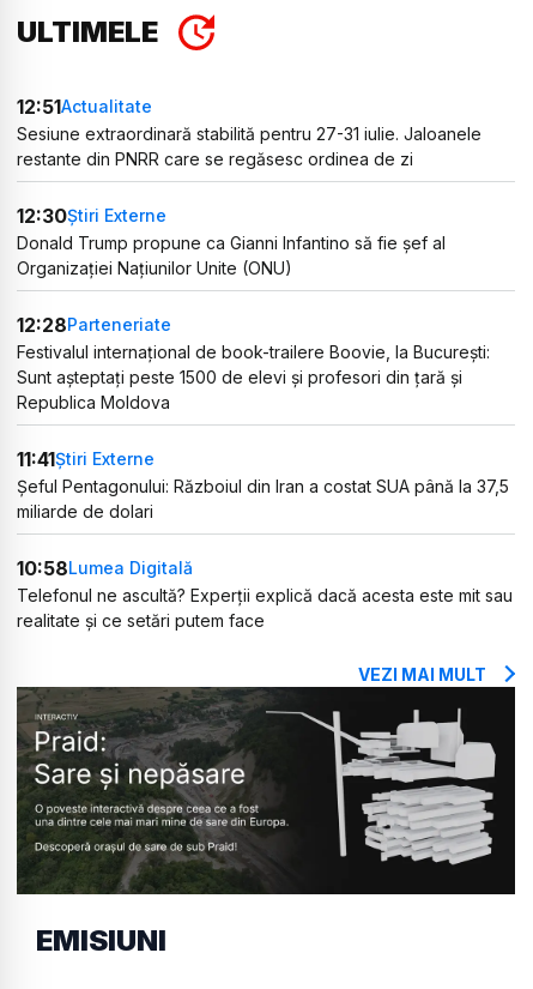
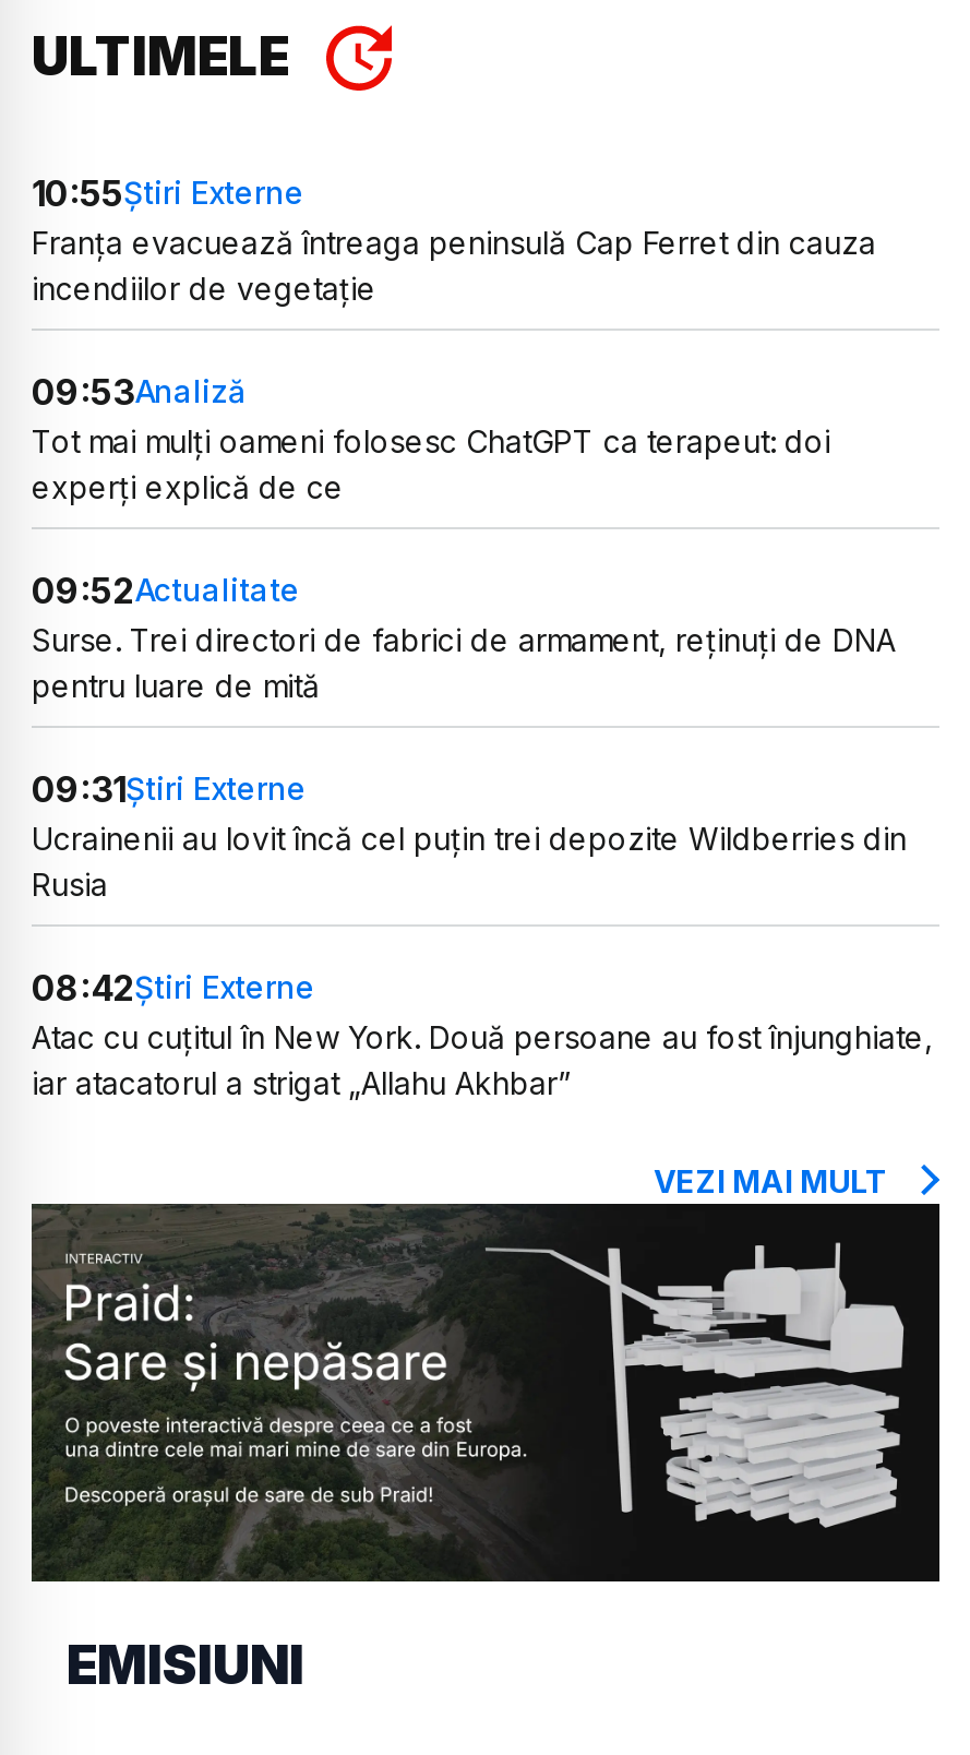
[17,94,481,168] 12:51Actualitate | Sesiune extraordinară stabilită pentru 27-31 iulie. Jaloanele | restante din PNRR care se regăsesc ordinea de zi -> [32,171,876,307] 10:55Știri Externe | Franța evacuează întreaga peninsulă Cap Ferret din cauza | incendiilor de vegetație
[17,203,446,278] 12:30Știri Externe | Donald Trump propune ca Gianni Infantino să fie șef al | Organizației Națiunilor Unite (ONU) -> [32,370,830,505] 09:53Analiză | Tot mai mulți oameni folosesc ChatGPT ca terapeut: doi | experți explică de ce
[17,312,490,412] 12:28Parteneriate | Festivalul internațional de book-trailere Boovie, la București: | Sunt așteptați peste 1500 de elevi și profesori din țară și | Republica Moldova -> [32,569,896,704] 09:52Actualitate | Surse. Trei directori de fabrici de armament, reținuți de DNA | pentru luare de mită
[17,447,509,521] 11:41Știri Externe | Șeful Pentagonului: Războiul din Iran a costat SUA până la 37,5 | miliarde de dolari -> [32,767,907,903] 09:31Știri Externe | Ucrainenii au lovit încă cel puțin trei depozite Wildberries din | Rusia
[17,556,513,630] 10:58Lumea Digitală | Telefonul ne ascultă? Experții explică dacă acesta este mit sau | realitate și ce setări putem face -> [32,966,933,1101] 08:42Știri Externe | Atac cu cuțitul în New York. Două persoane au fost înjunghiate, | iar atacatorul a strigat „Allahu Akhbar”

